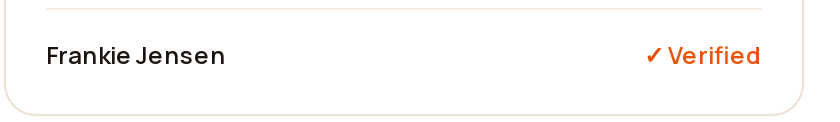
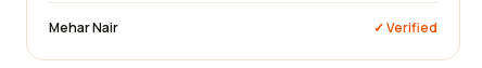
[46,38,226,72] Frankie Jensen -> [49,18,118,37] Mehar Nair

